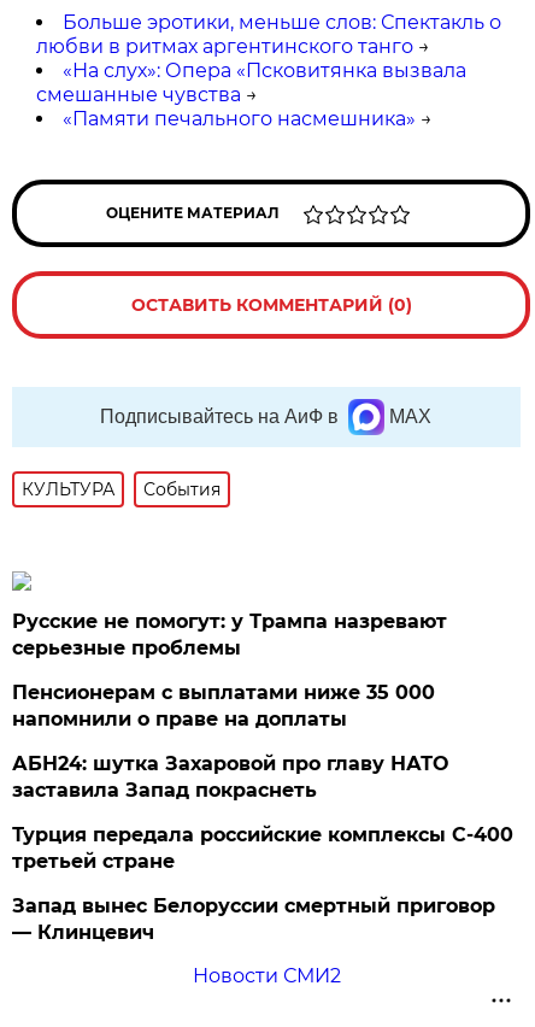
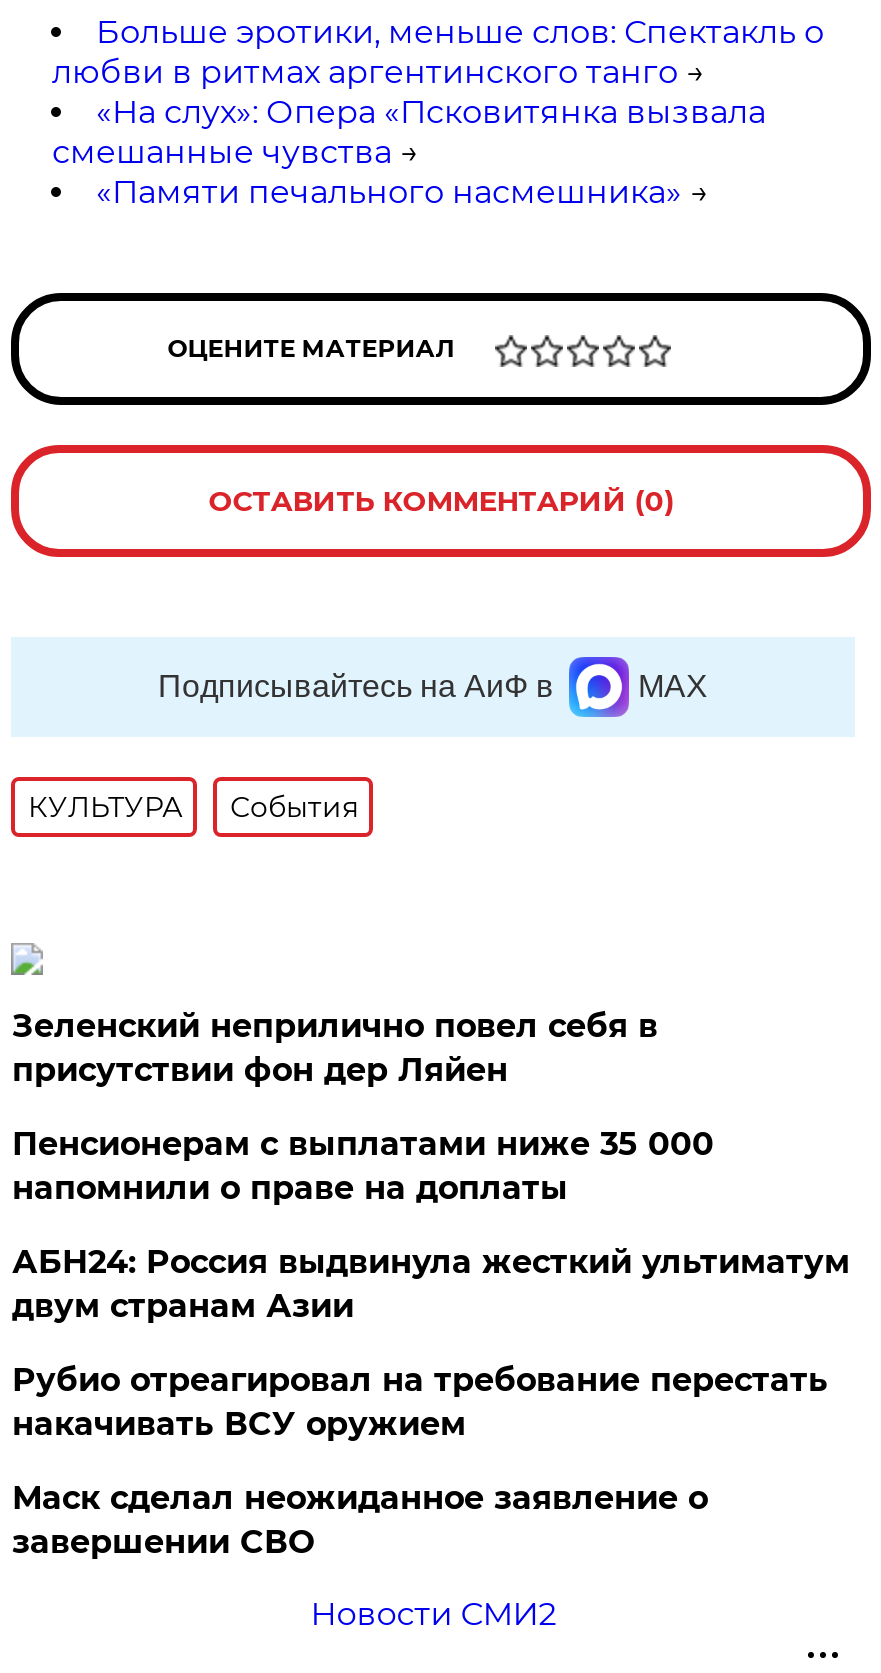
[13,610,448,659] Русские не помогут: у Трампа назревают | серьезные проблемы -> [12,1007,658,1089] Зеленский неприлично повел cебя в | присутствии фон дер Ляйен
[13,752,449,802] АБН24: шутка Захаровой про главу НАТО | заставила Запад покраснеть -> [12,1243,850,1325] АБН24: Россия выдвинула жесткий ультиматум | двум странам Азии
[13,823,514,873] Турция передала российские комплексы С-400 | третьей стране -> [12,1361,828,1443] Рубио отреагировал на требование перестать | накачивать ВСУ оружием
[13,894,496,944] Запад вынес Белоруссии смертный приговор | — Клинцевич -> [12,1479,708,1561] Маск сделал неожиданное заявление о | завершении СВО

